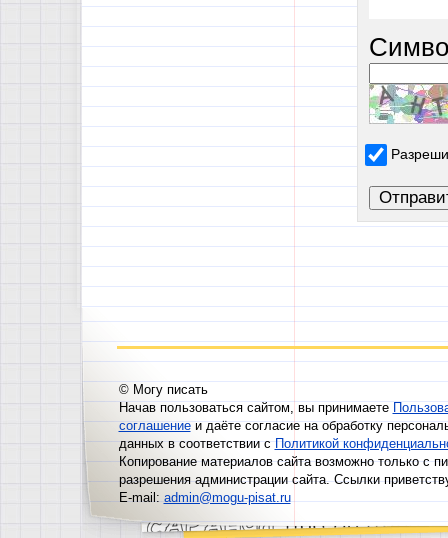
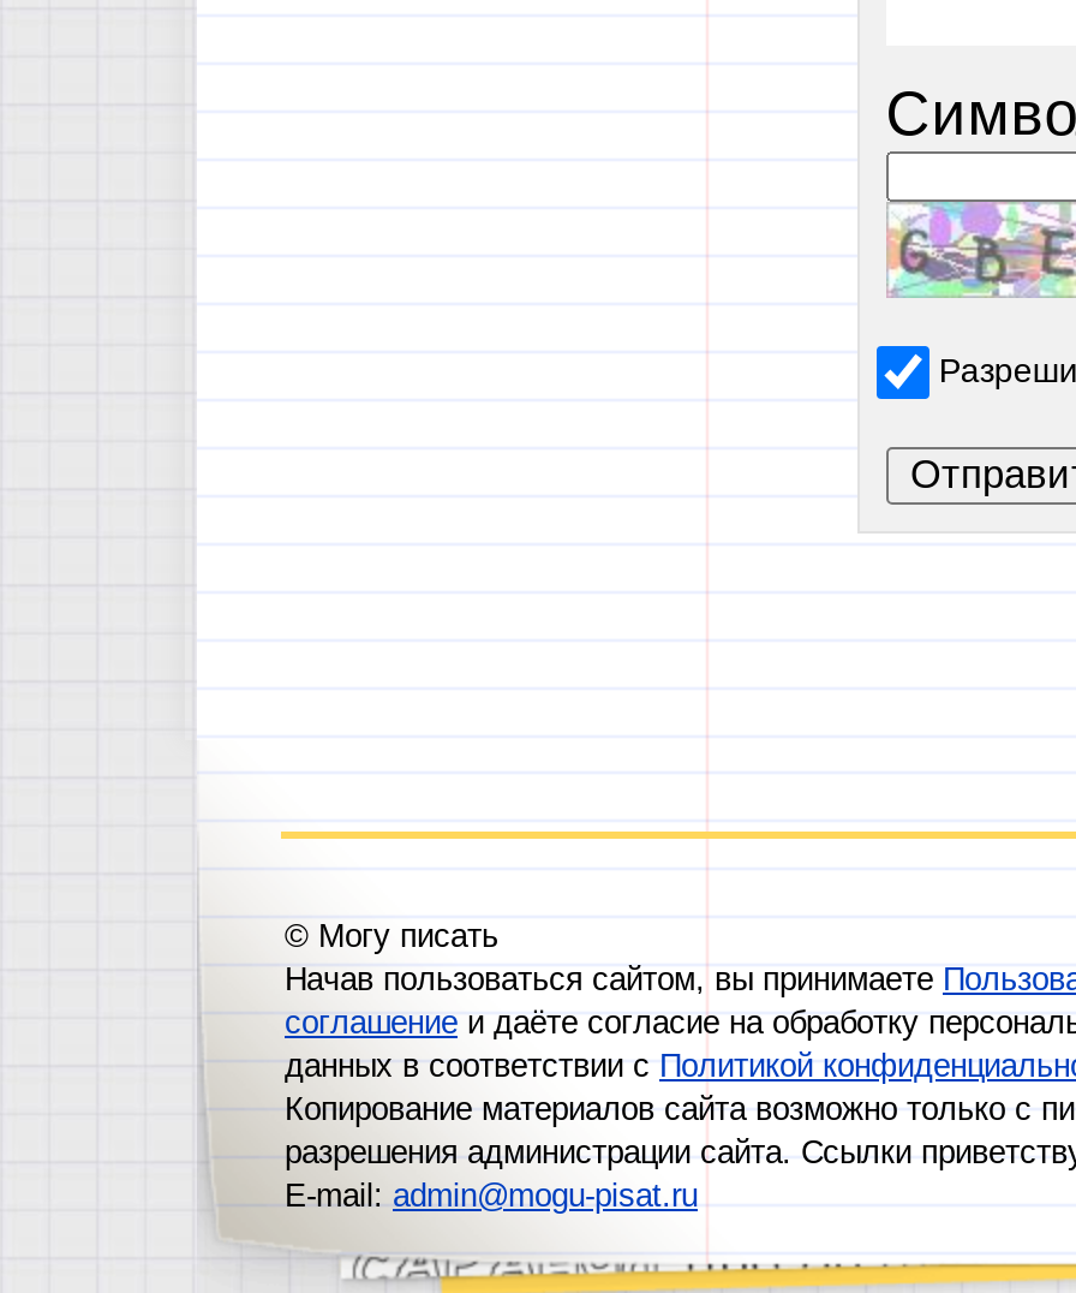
[369,84,445,124] [image] -> [886,202,1069,298] [image]

